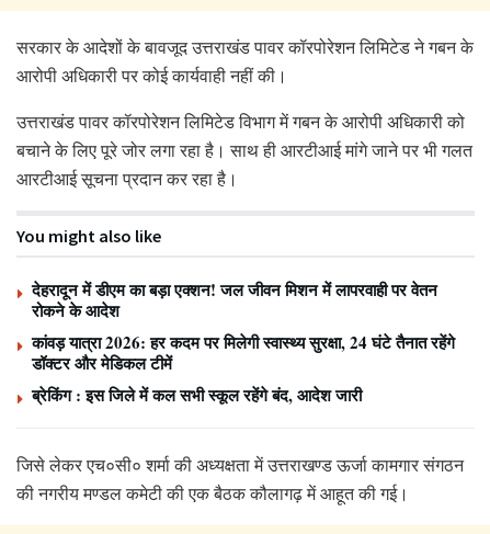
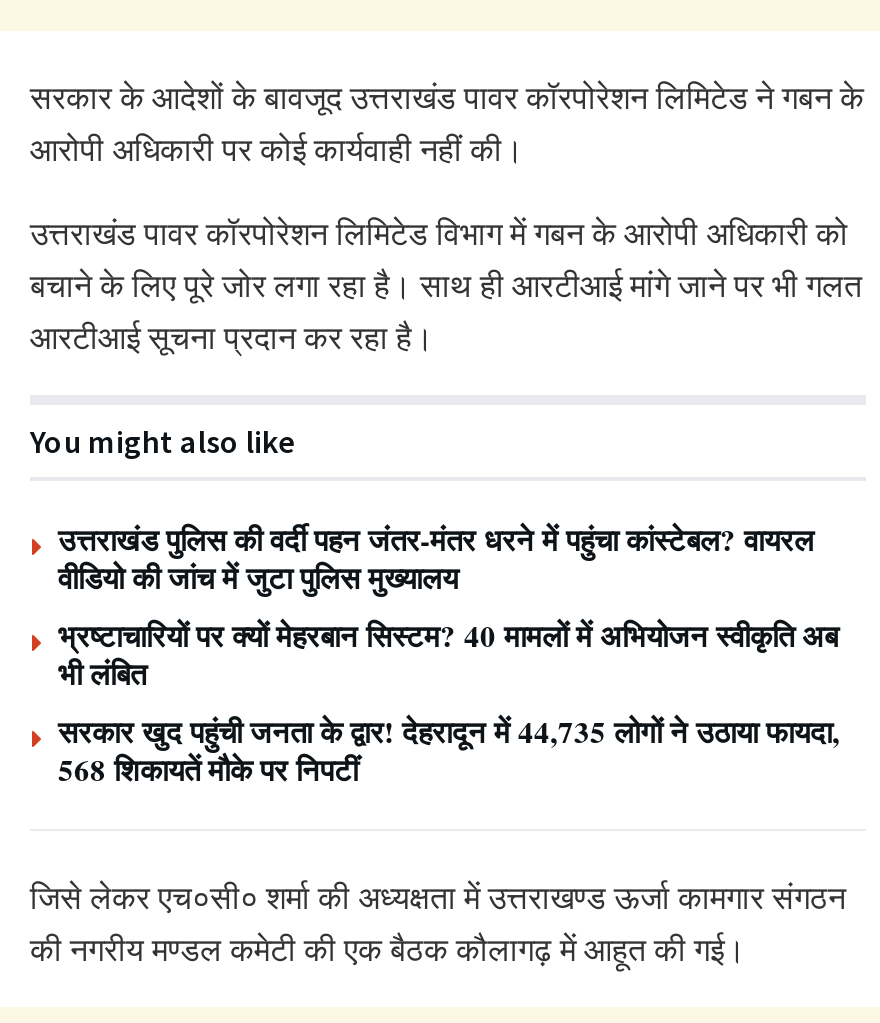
[32,277,455,407] देहरादून में डीएम का बड़ा एक्शन! जल जीवन मिशन में लापरवाही पर वेतन | रोकने के आदेश | कांवड़ यात्रा 2026: हर कदम पर मिलेगी स्वास्थ्य सुरक्षा, 24 घंटे तैनात रहेंगे | डॉक्टर और मेडिकल टीमें | ब्रेकिंग : इस जिले में कल सभी स्कूल रहेंगे बंद, आदेश जारी -> [58,517,840,791] उत्तराखंड पुलिस की वर्दी पहन जंतर-मंतर धरने में पहुंचा कांस्टेबल? वायरल | वीडियो की जांच में जुटा पुलिस मुख्यालय | भ्रष्टाचारियों पर क्यों मेहरबान सिस्टम? 40 मामलों में अभियोजन स्वीकृति अब | भी लंबित | सरकार खुद पहुंची जनता के द्वार! देहरादून में 44,735 लोगों ने उठाया फायदा, | 568 शिकायतें मौके पर निपटीं

